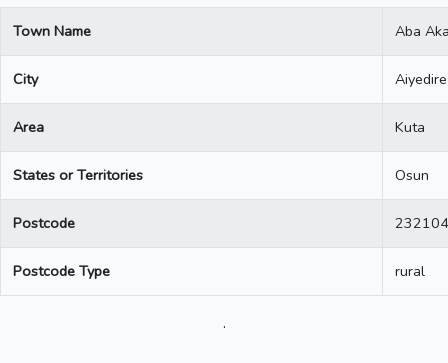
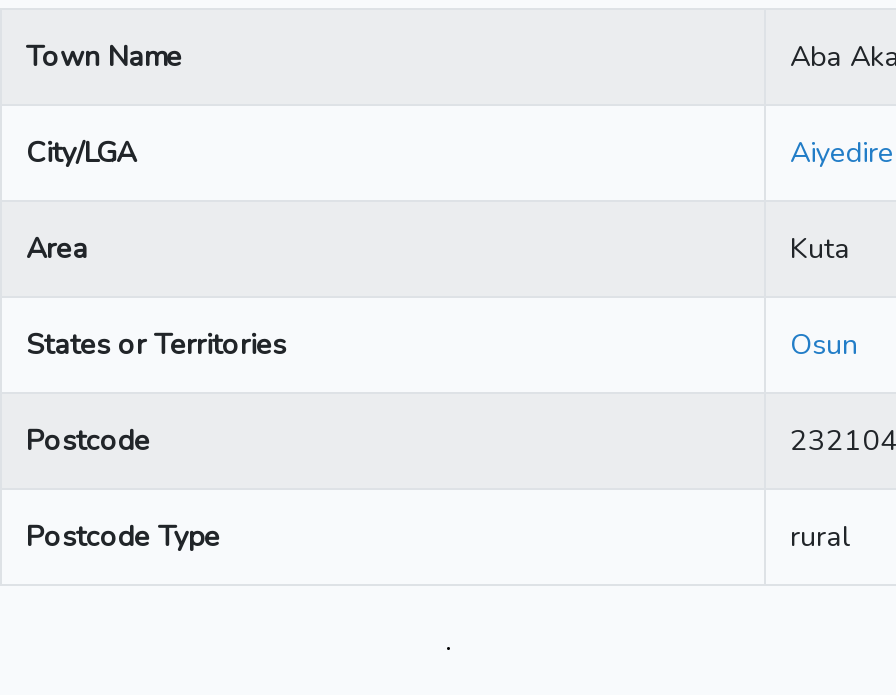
[13,69,38,89] City -> [26,133,136,173] City/LGA

